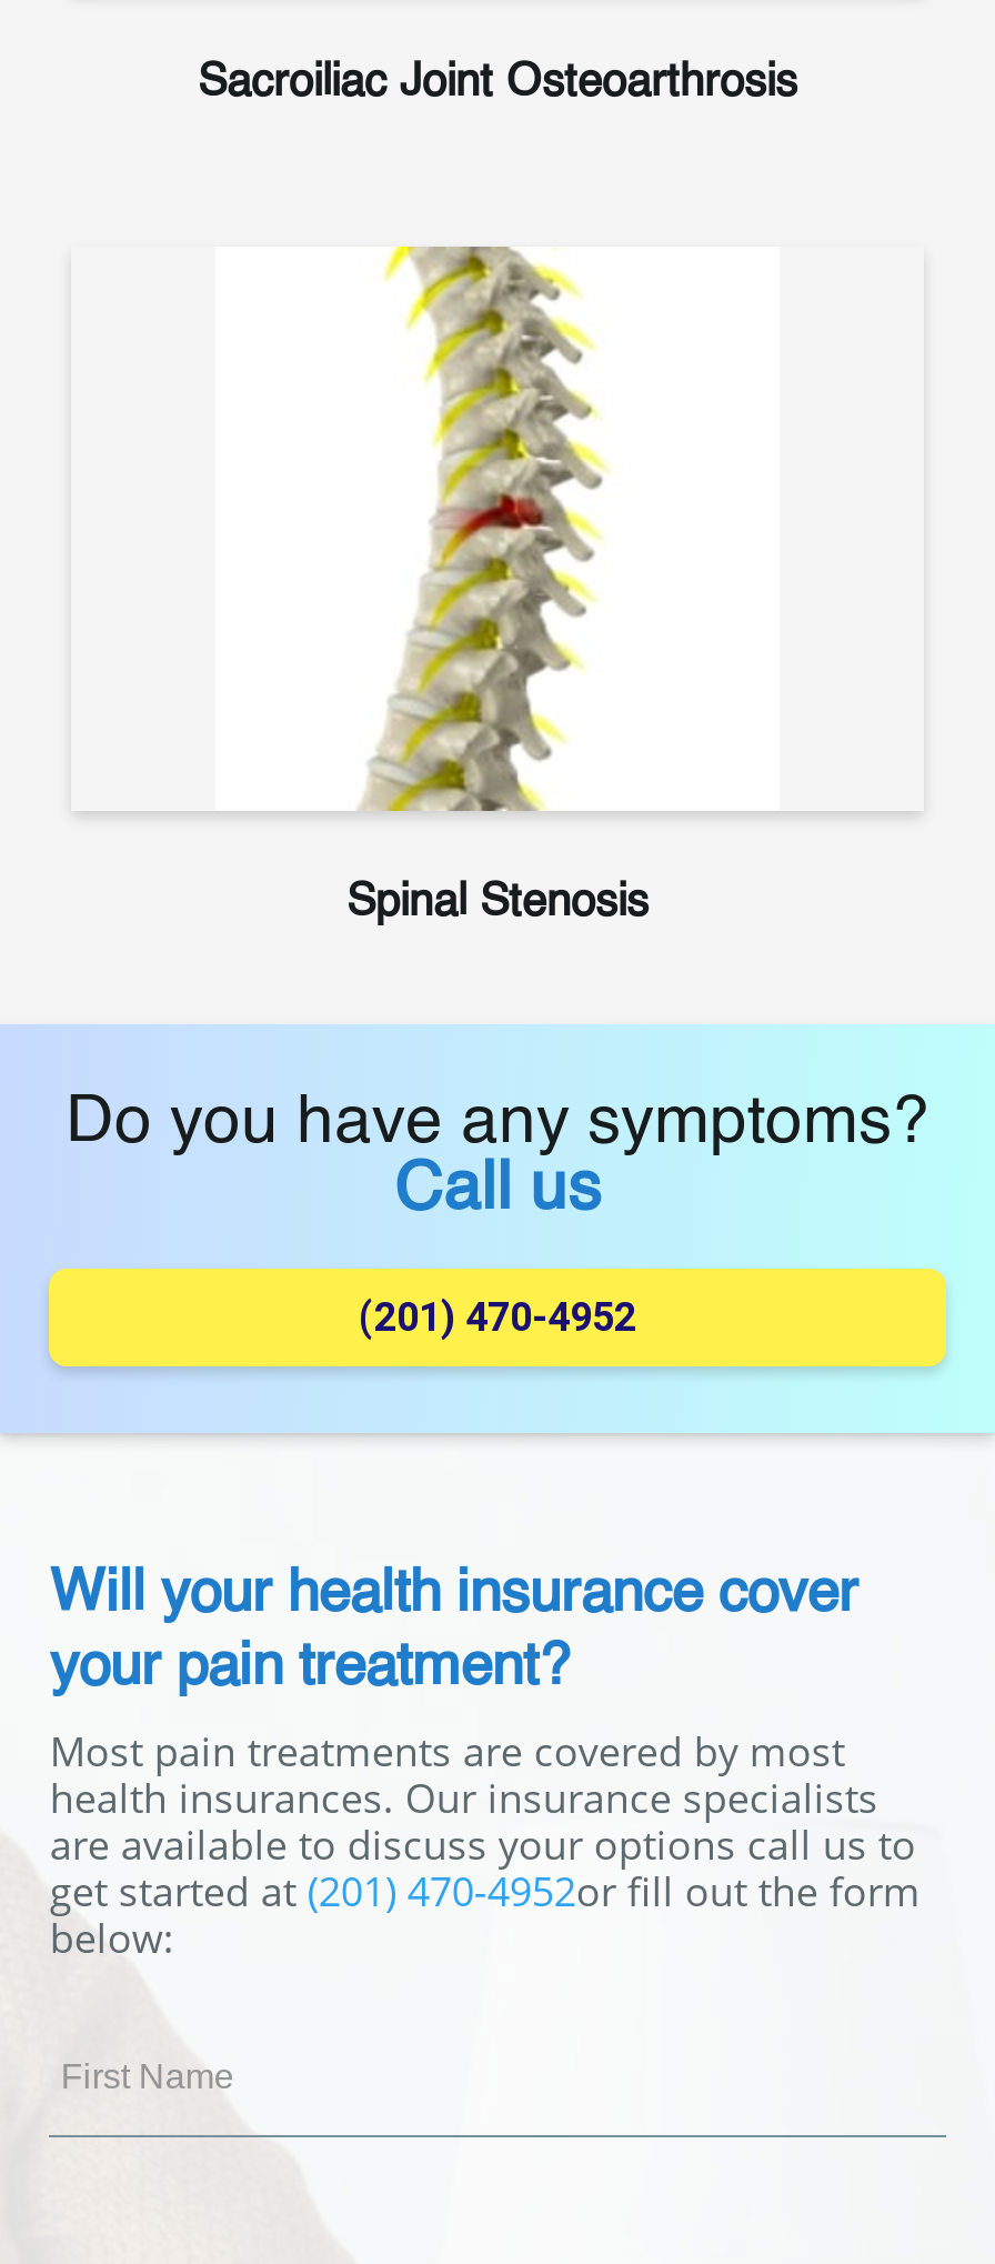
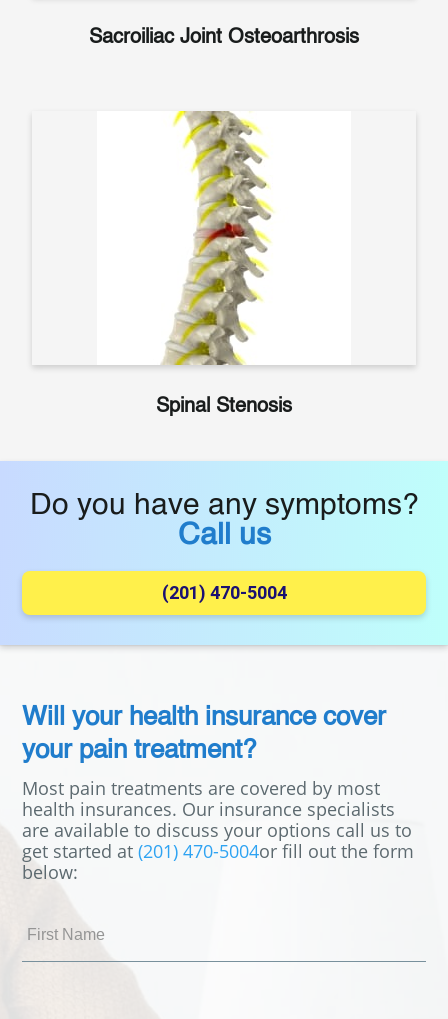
[359,1293,636,1340] (201) 470-4952 -> [161,582,286,603] (201) 470-5004
[50,1864,920,1917] get started at (201) 470-4952or fill out the form -> [22,839,414,863] get started at (201) 470-5004or fill out the form

